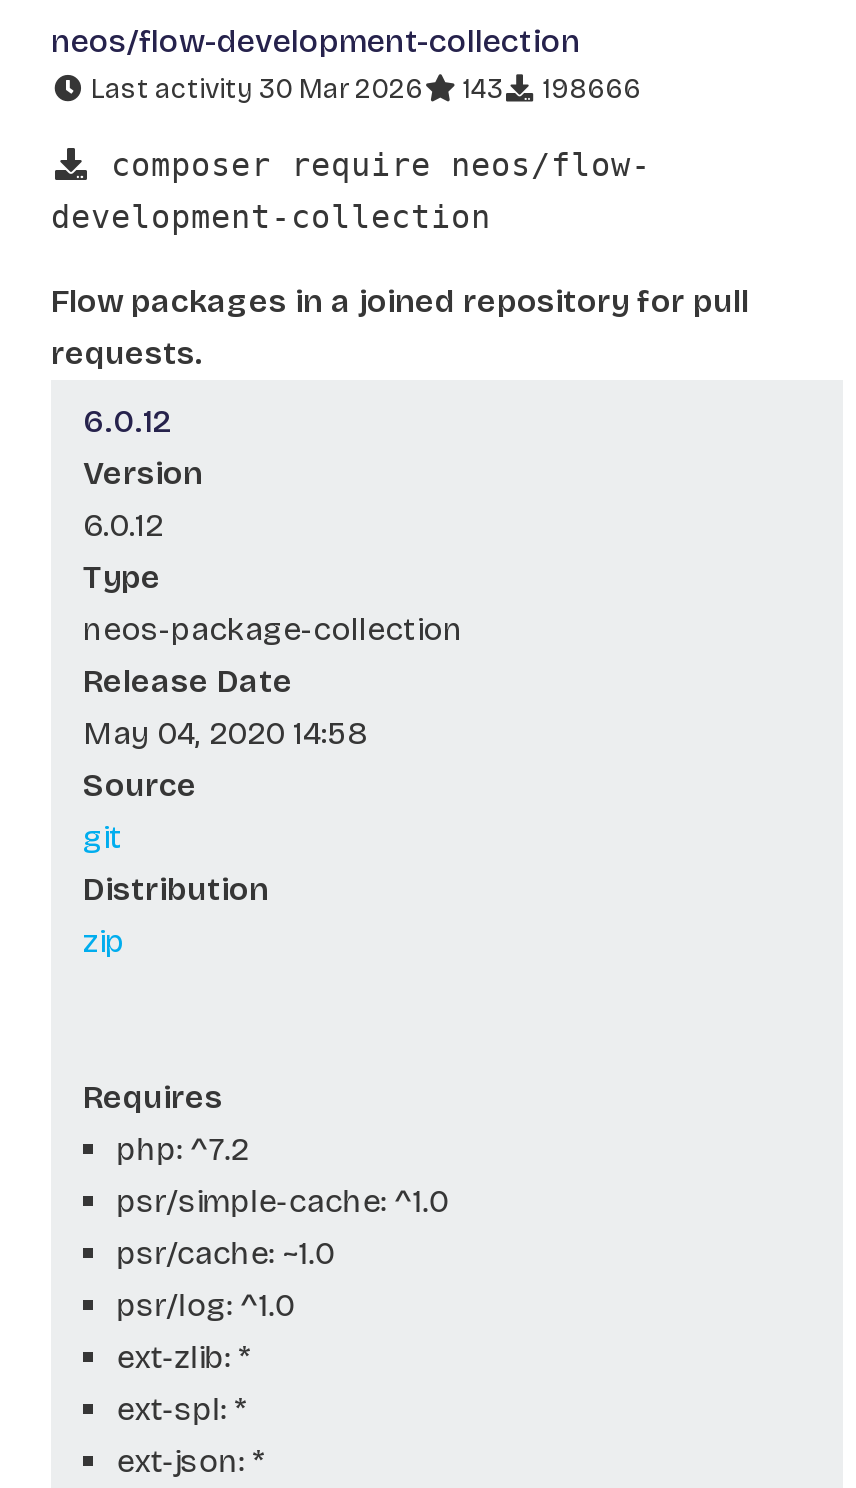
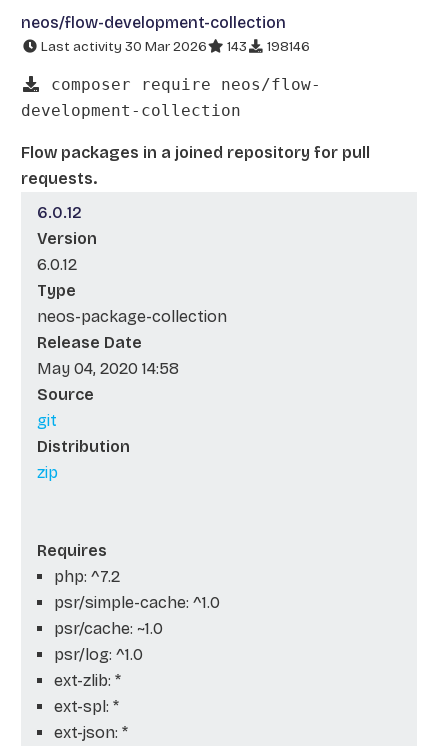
[85,72,641,106] Last activity 30 Mar 2026 143 198666 -> [38,38,310,55] Last activity 30 Mar 2026 143 198146

